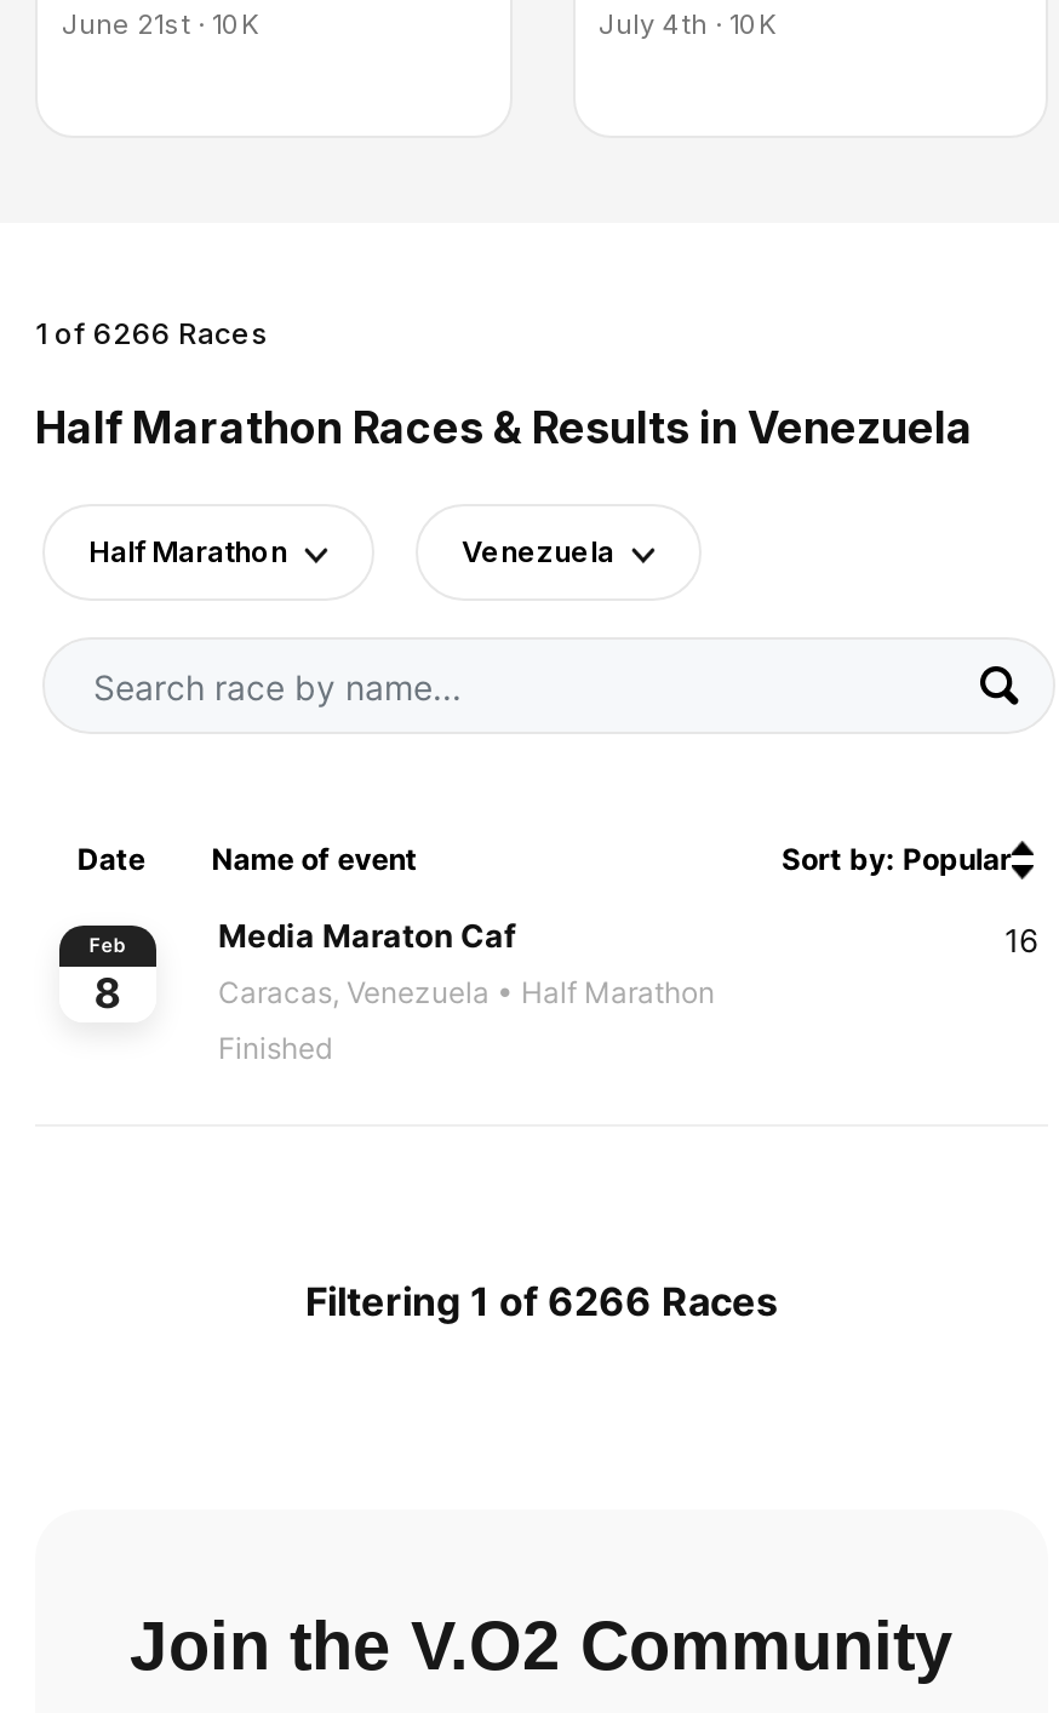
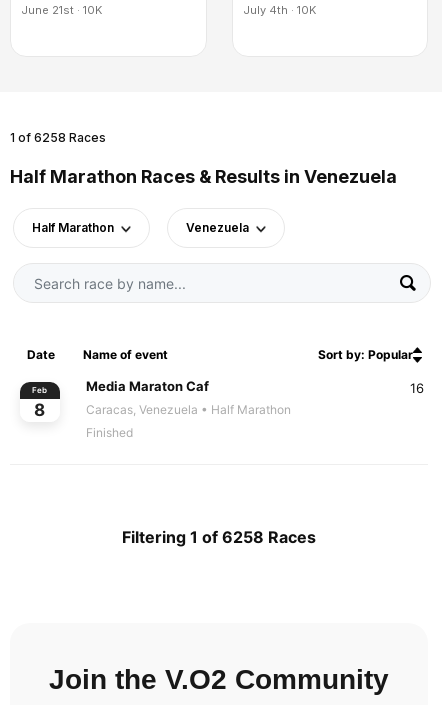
[35,315,268,351] 1 of 6266 Races -> [10,130,106,145] 1 of 6258 Races
[305,1277,778,1325] Filtering 1 of 6266 Races -> [122,527,316,547] Filtering 1 of 6258 Races

